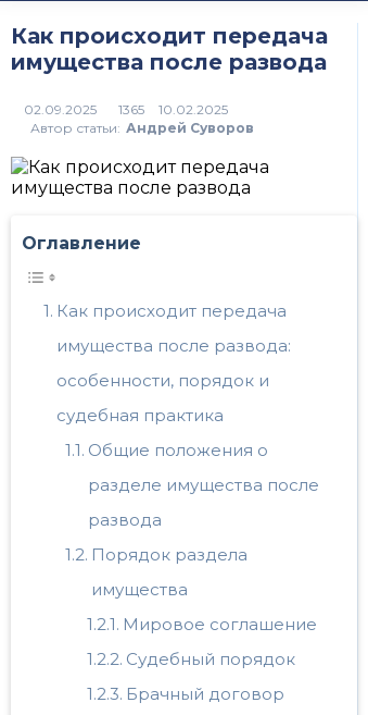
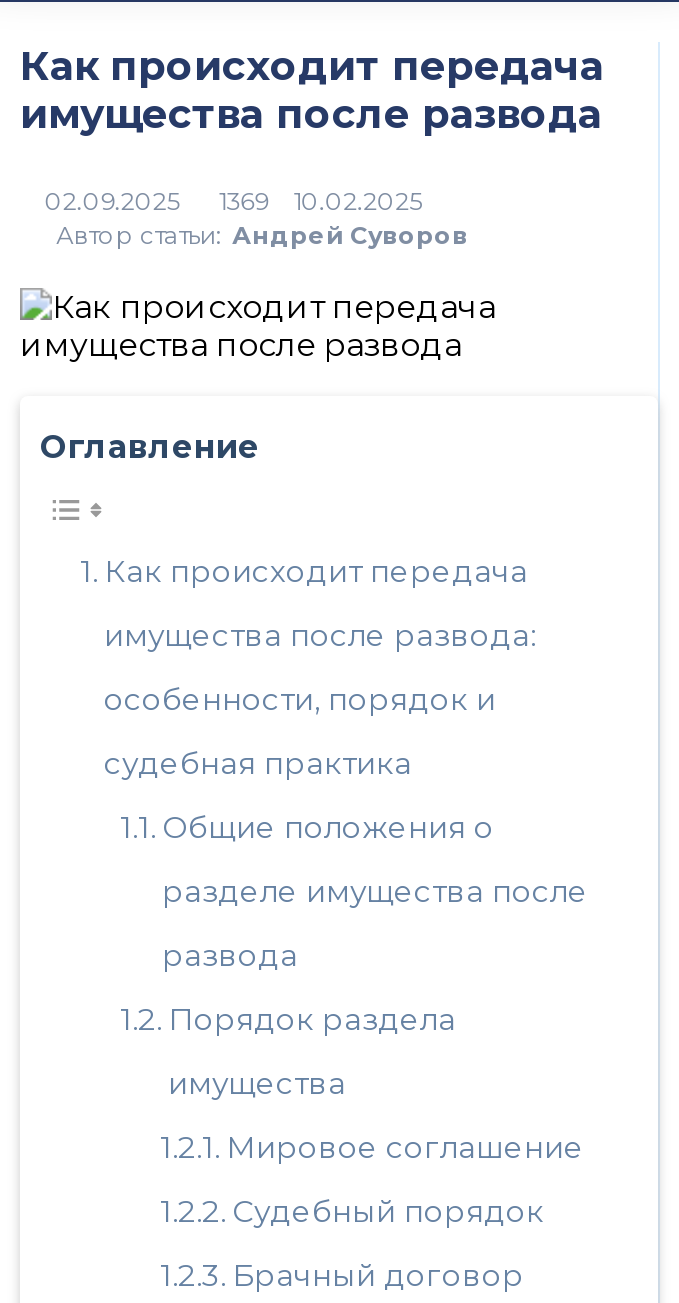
[115,101,145,118] 1365 -> [212,186,268,216] 1369

